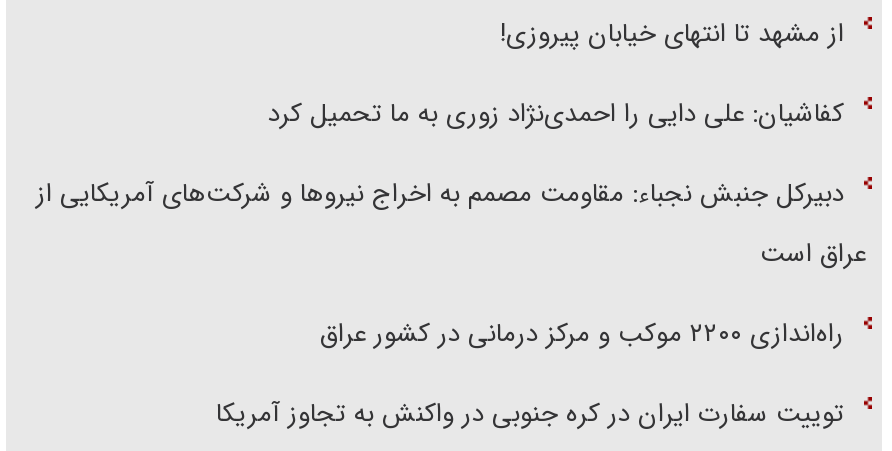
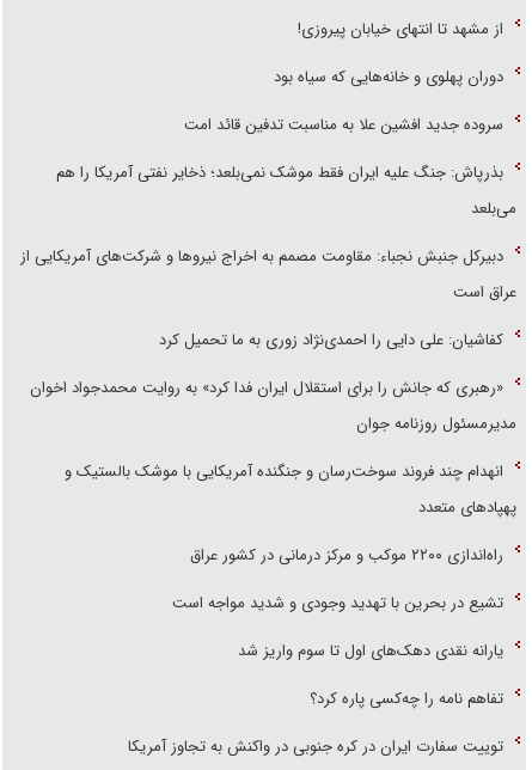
none -> [56,65,516,221] دوران پهلوی و خانه‌هایی که سیاه بود | سروده جدید افشین علا به مناسبت تدفین قائد امت | بذرپاش: جنگ علیه ایران فقط موشک نمی‌بلعد؛ ذخایر نفتی آمریکا را هم | می‌بلعد
moved [268,93,844,135] -> [159,328,503,353]: کفاشیان: علی دایی را احمدی‌نژاد زوری به ما تحمیل کرد
none -> [30,376,516,520] «رهبری که جانش را برای استقلال ایران فدا کرد» به روایت محمد‌جواد اخوان | مدیرمسئول روزنامه جوان | انهدام چند فروند سوخت‌رسان و جنگنده آمریکایی با موشک بالستیک و | پهپاد‌های متعدد
none -> [172,591,503,712] تشیع در بحرین با تهدید وجودی و شدید مواجه است | یارانه نقدی دهک‌های اول تا سوم واریز شد | تفاهم نامه را چه‌کسی پاره کرد؟

